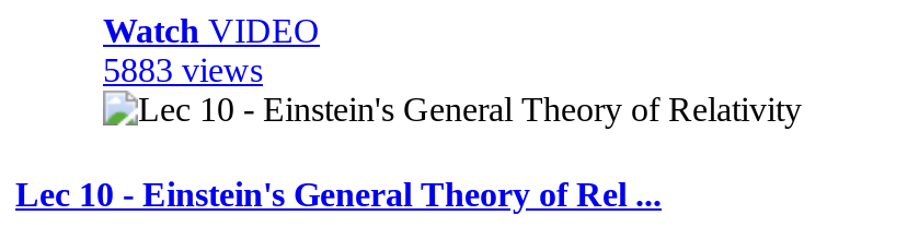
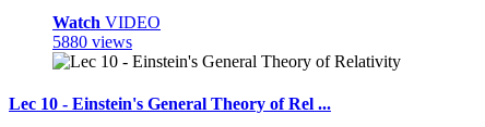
[103,51,263,88] 5883 views -> [52,32,132,51] 5880 views

